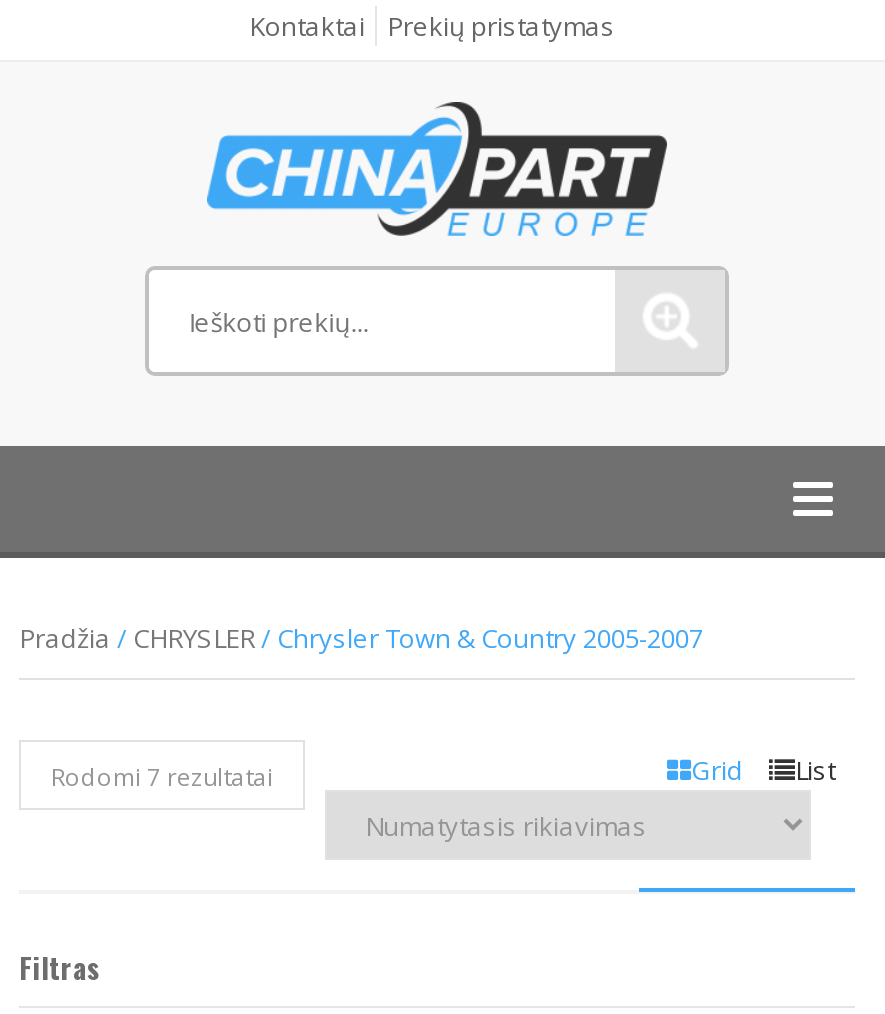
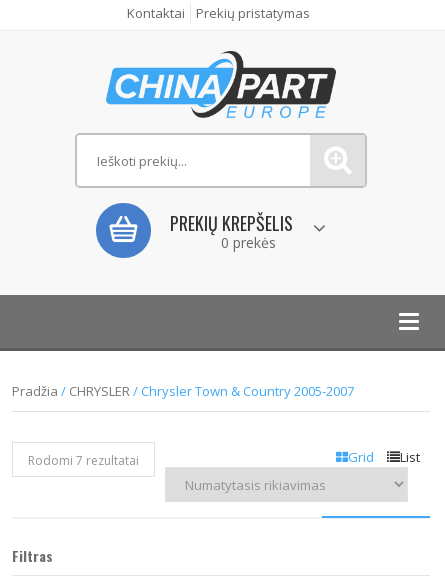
none -> [95,202,292,258] [image] | PREKIŲ KREPŠELIS | 0 prekės

